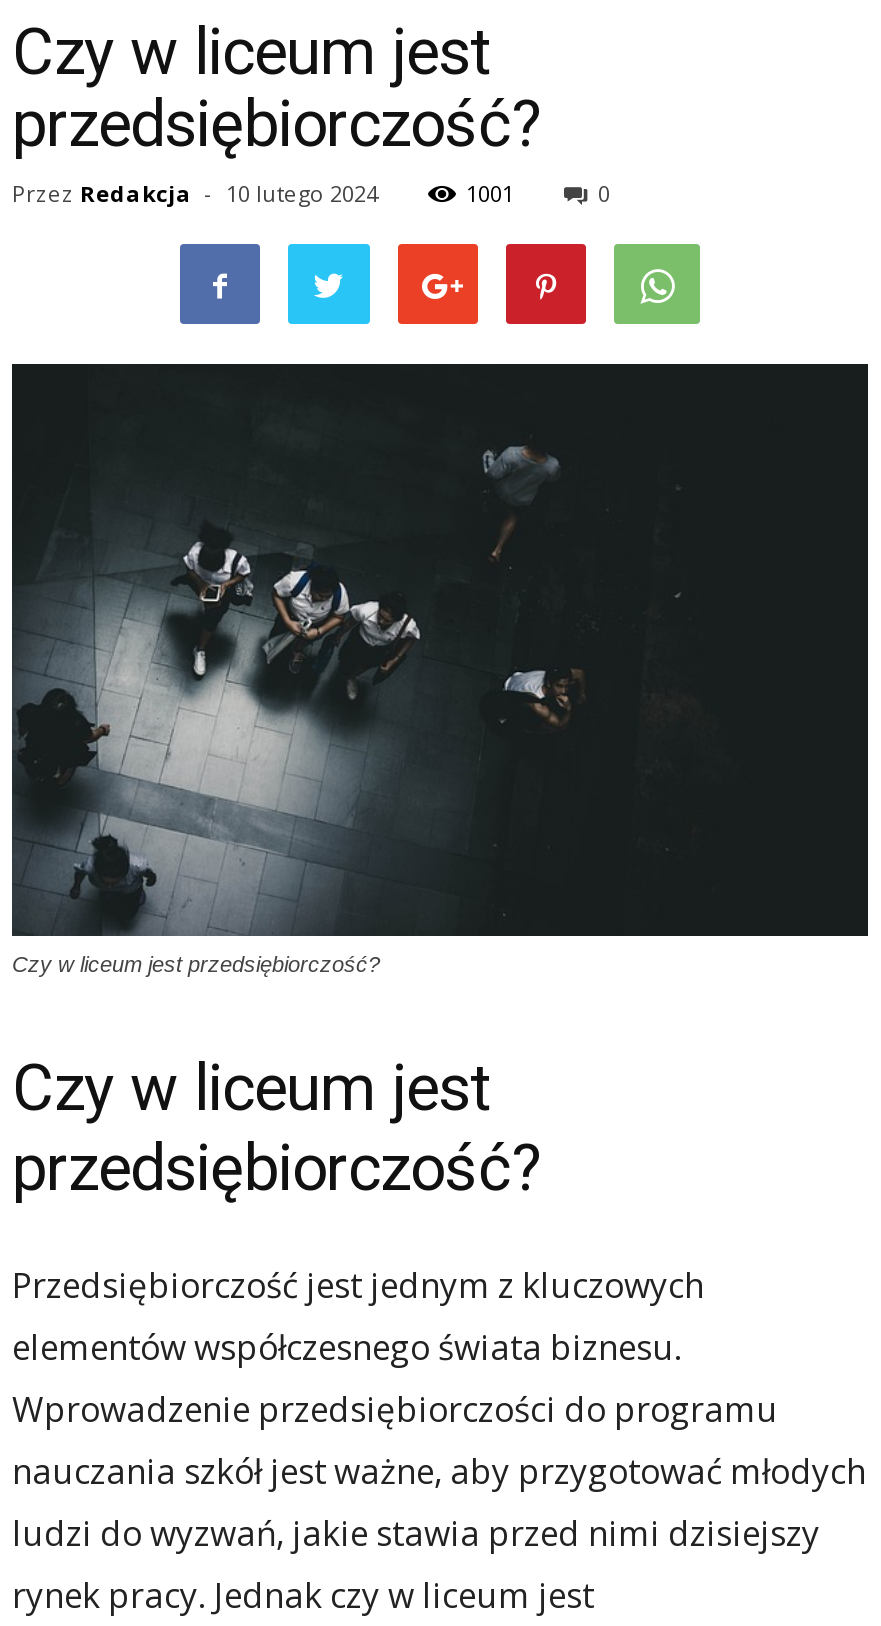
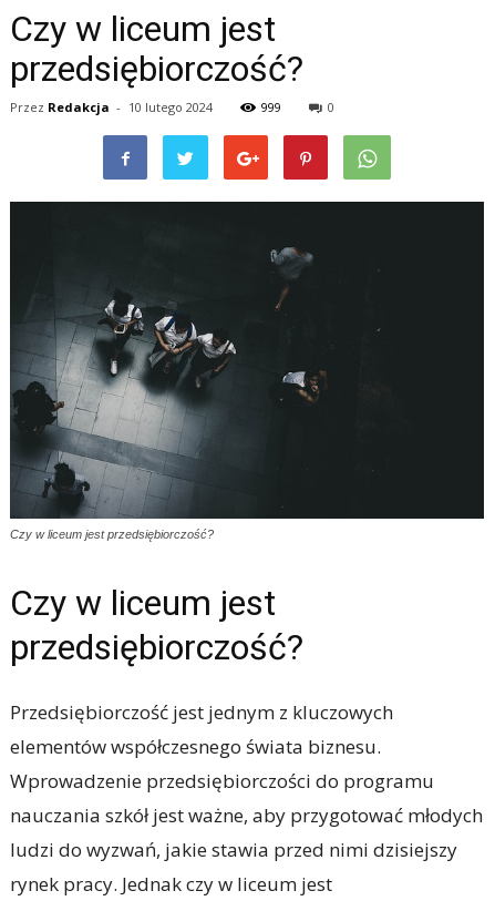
[466,178,514,208] 1001 -> [261,99,281,115] 999

